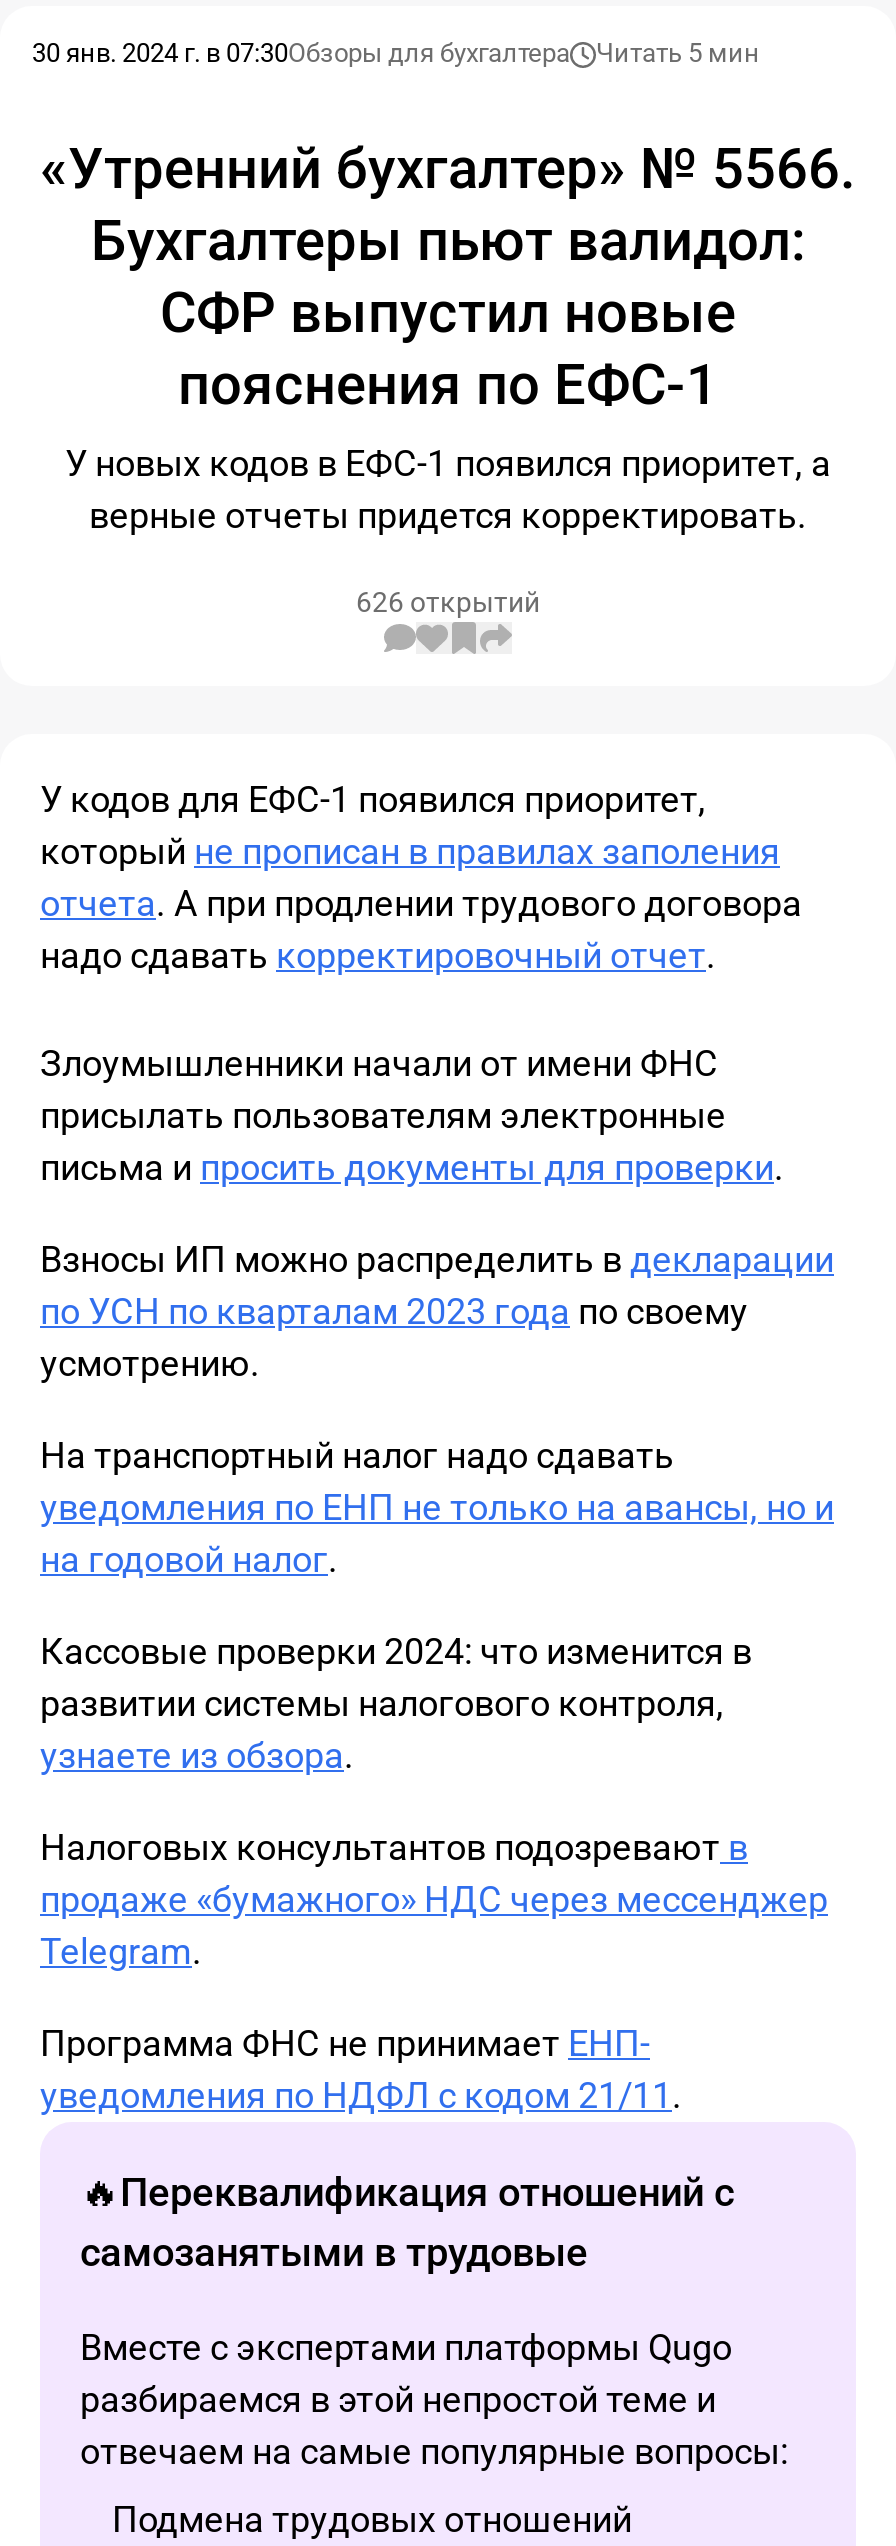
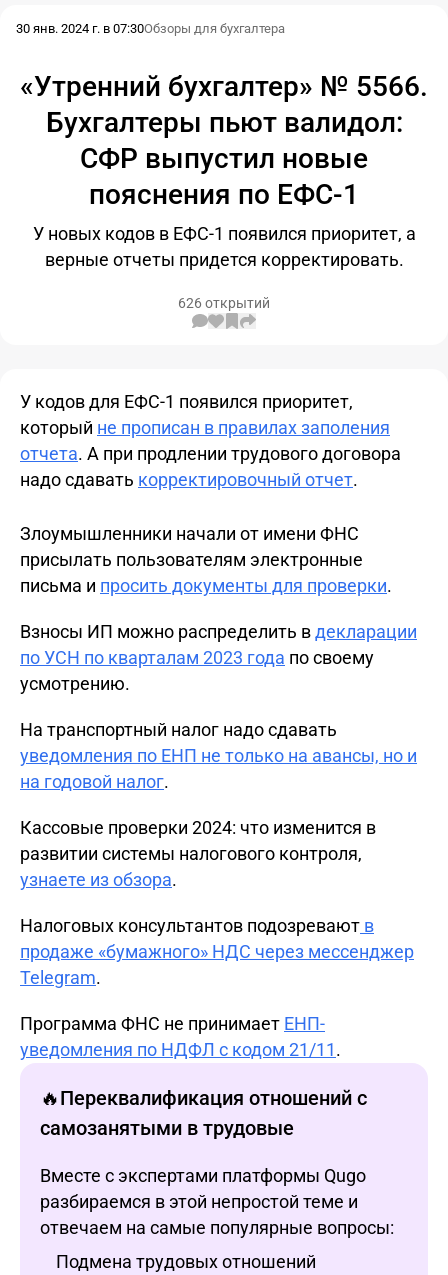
[596,38,760,68] Читать 5 мин -> none

